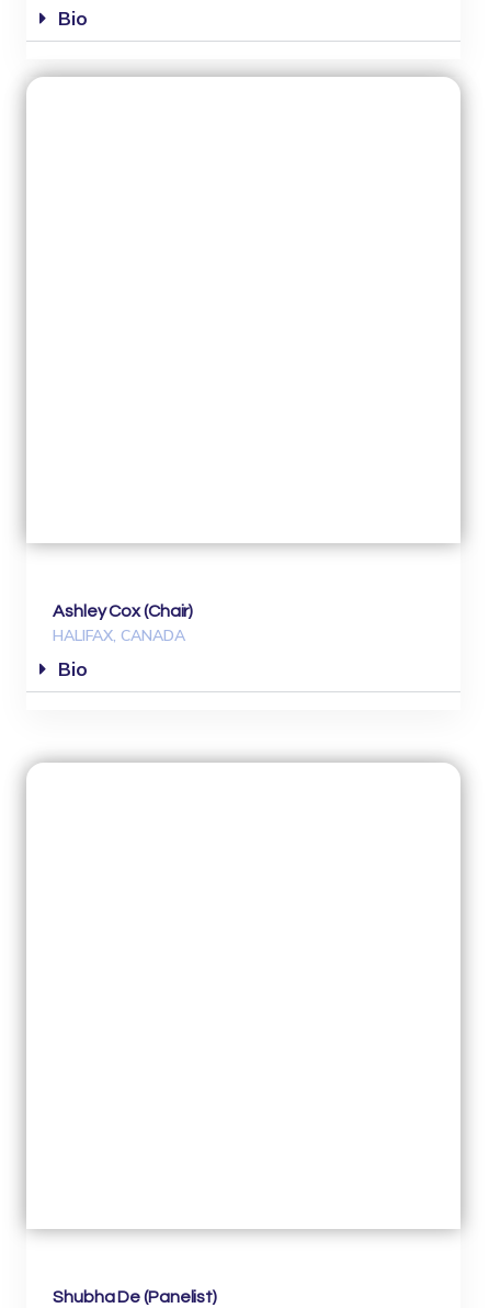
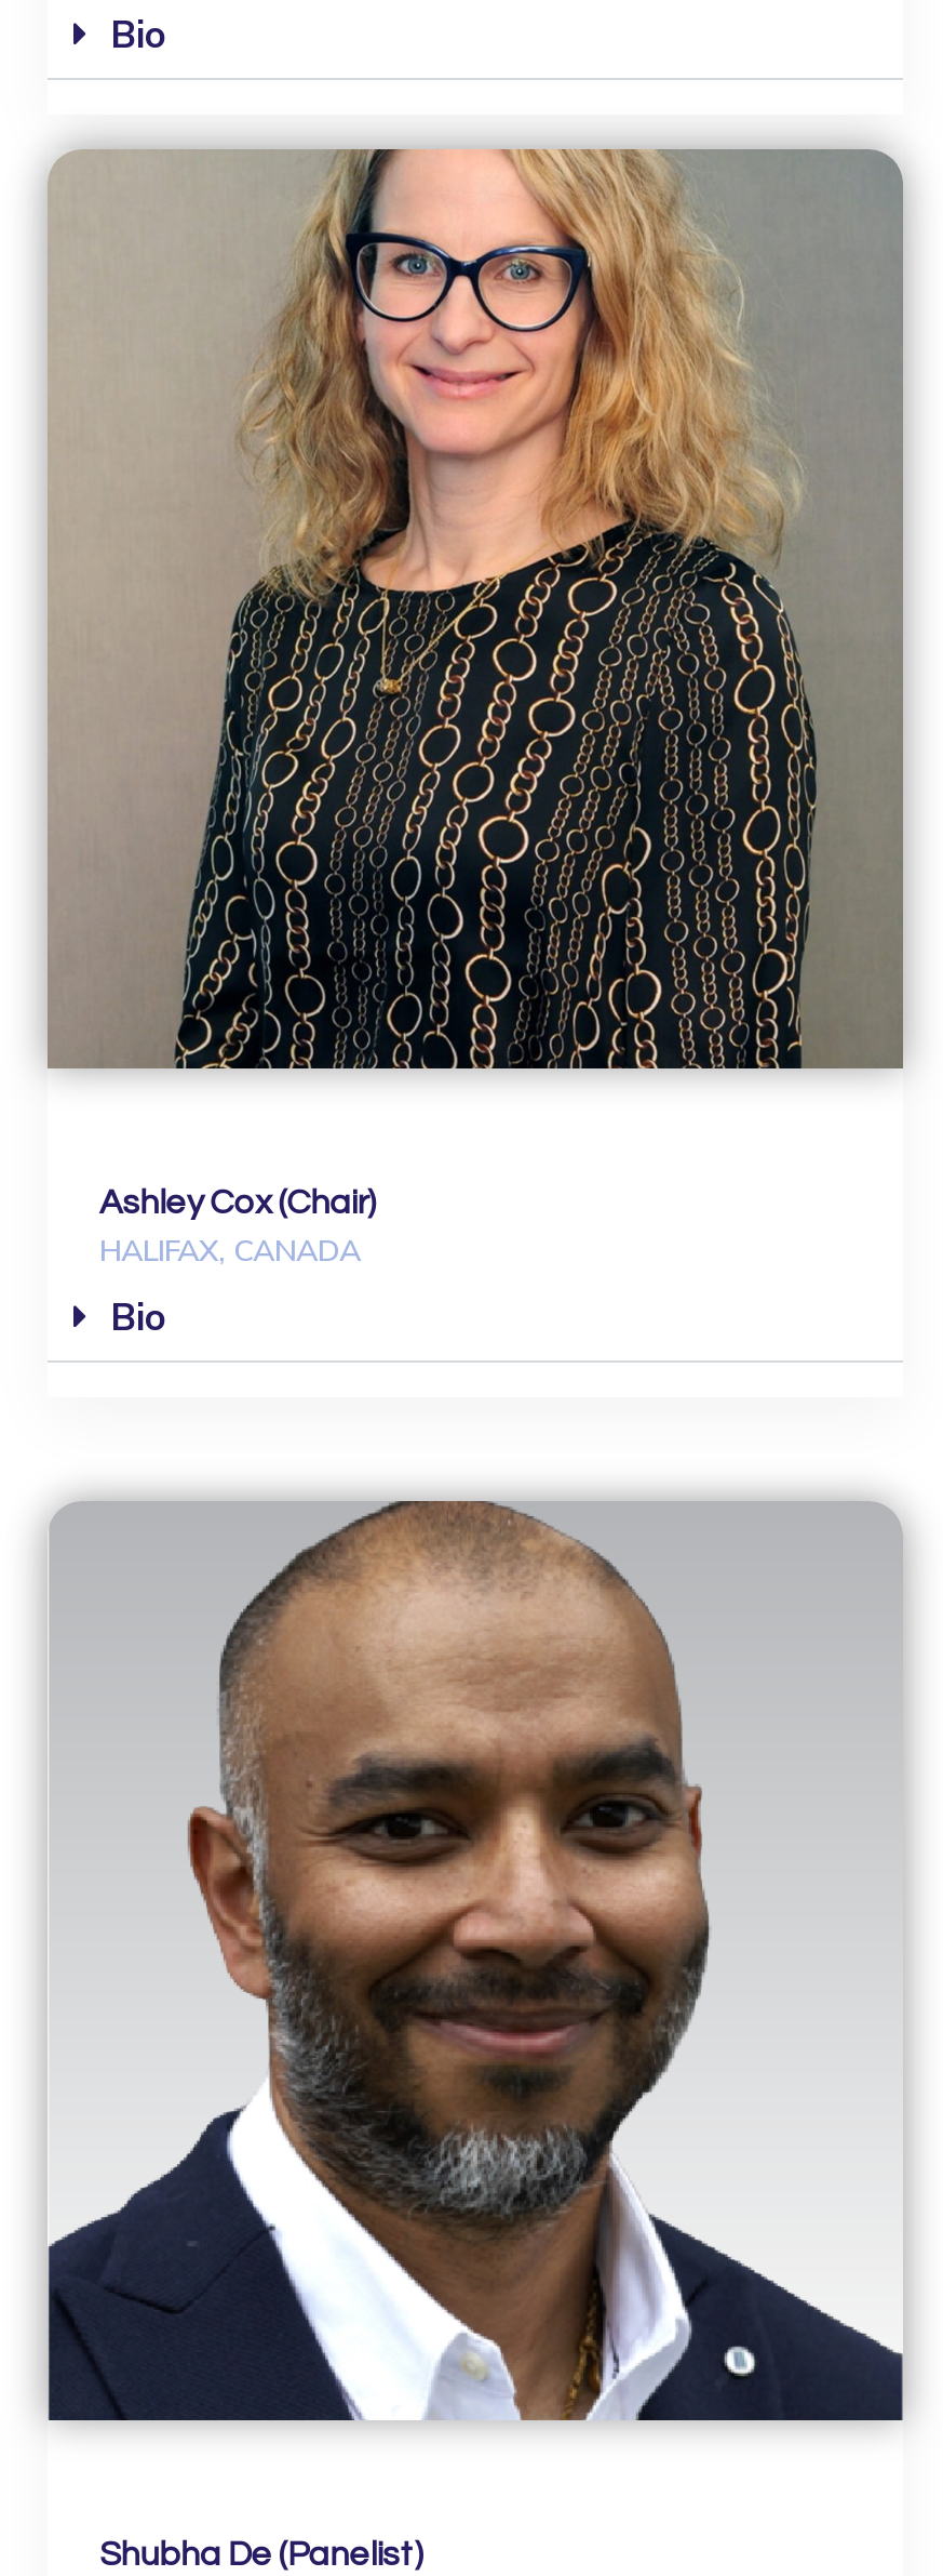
none -> [45,147,905,1071] [image]
none -> [45,1499,905,2422] [image]

